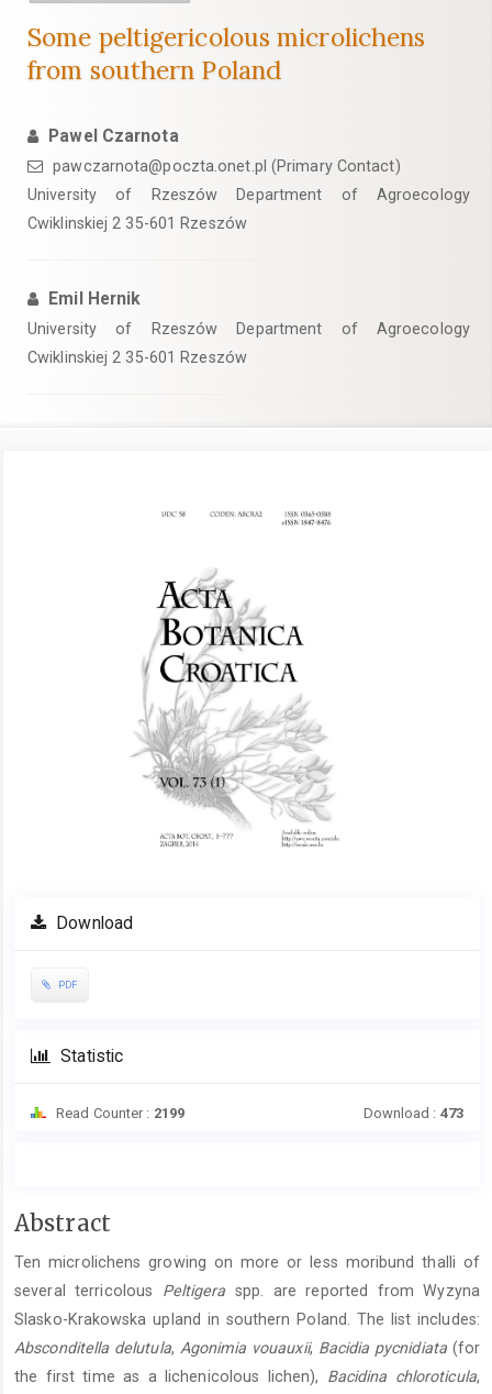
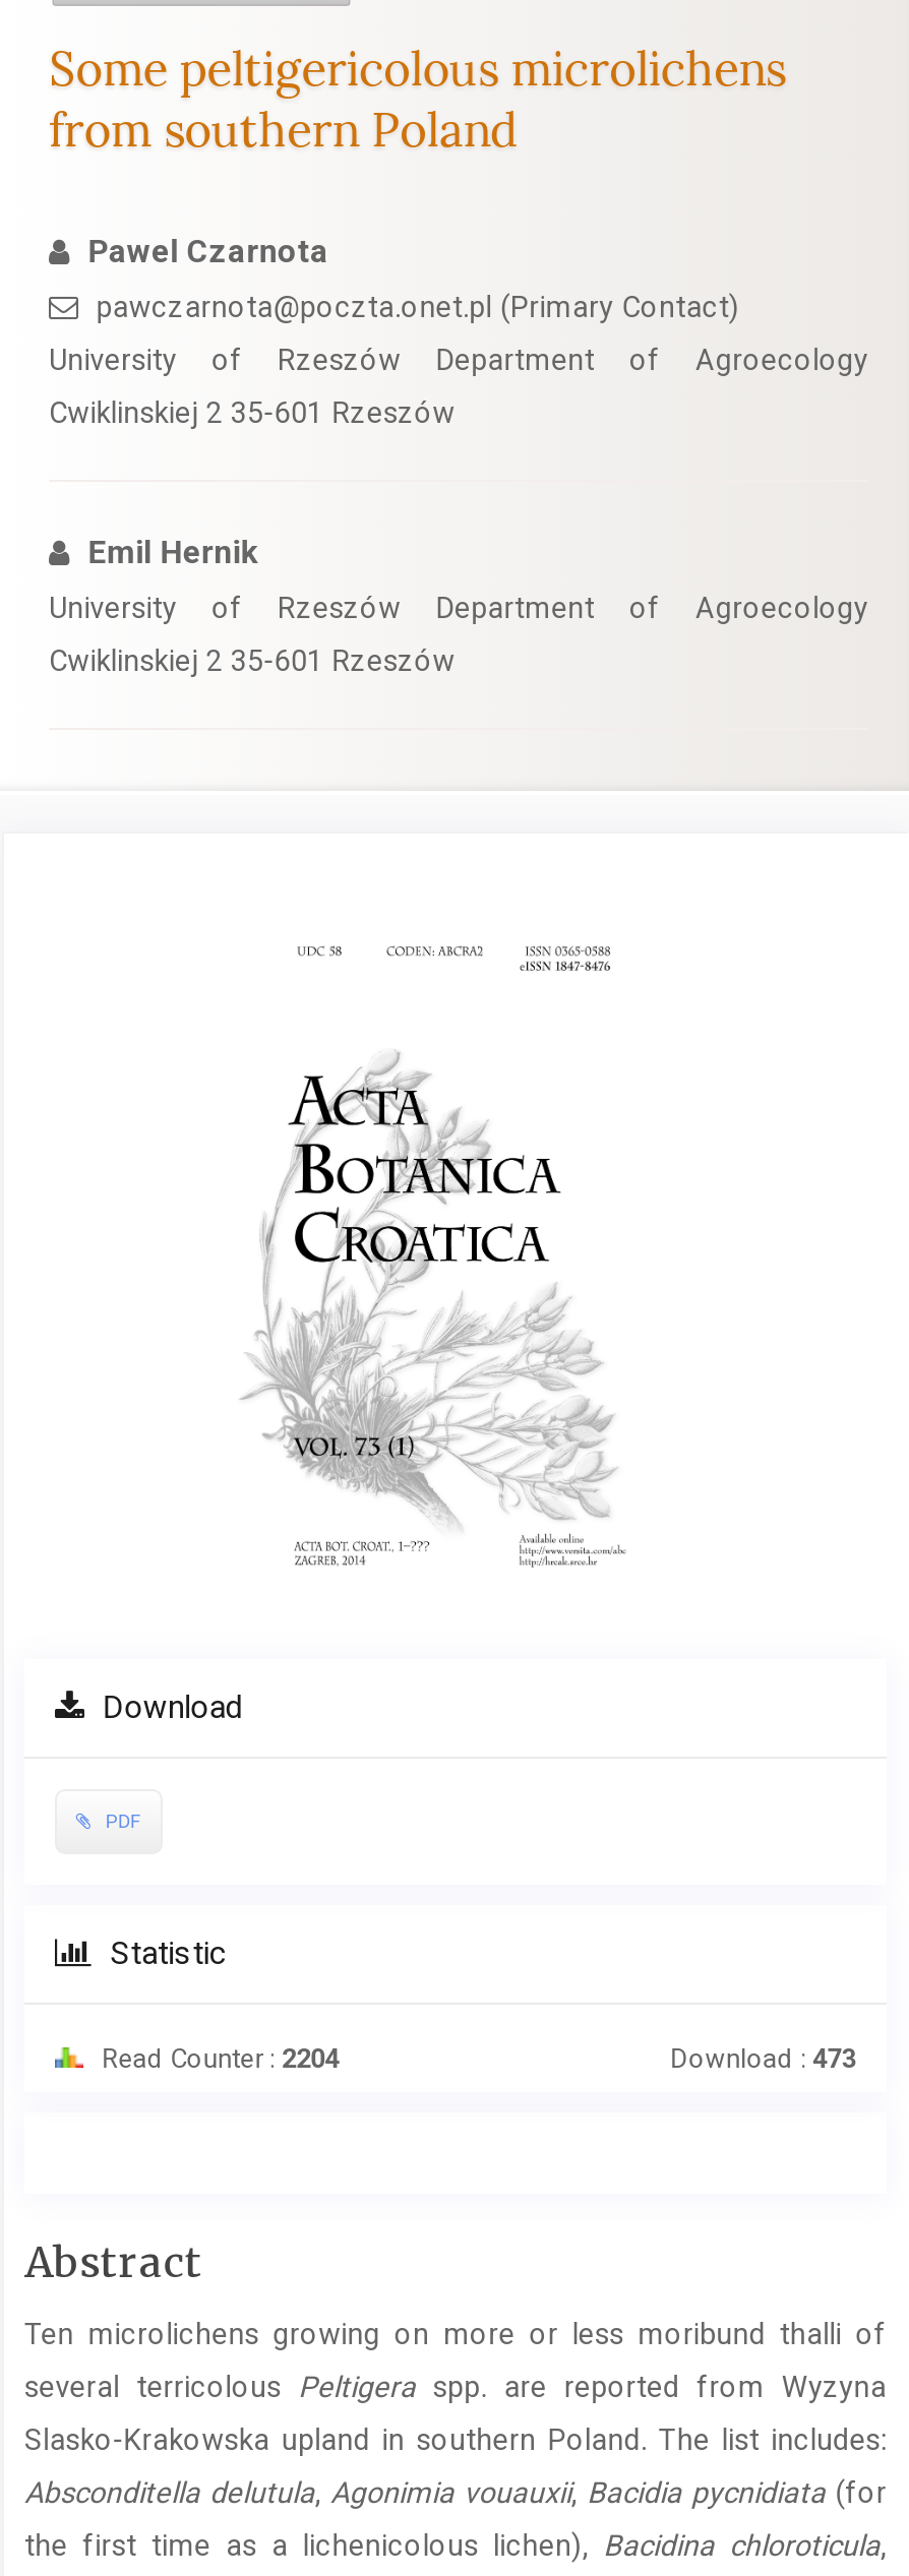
[53,1104,185,1121] Read Counter : 2199 -> [96,2043,340,2073] Read Counter : 2204

